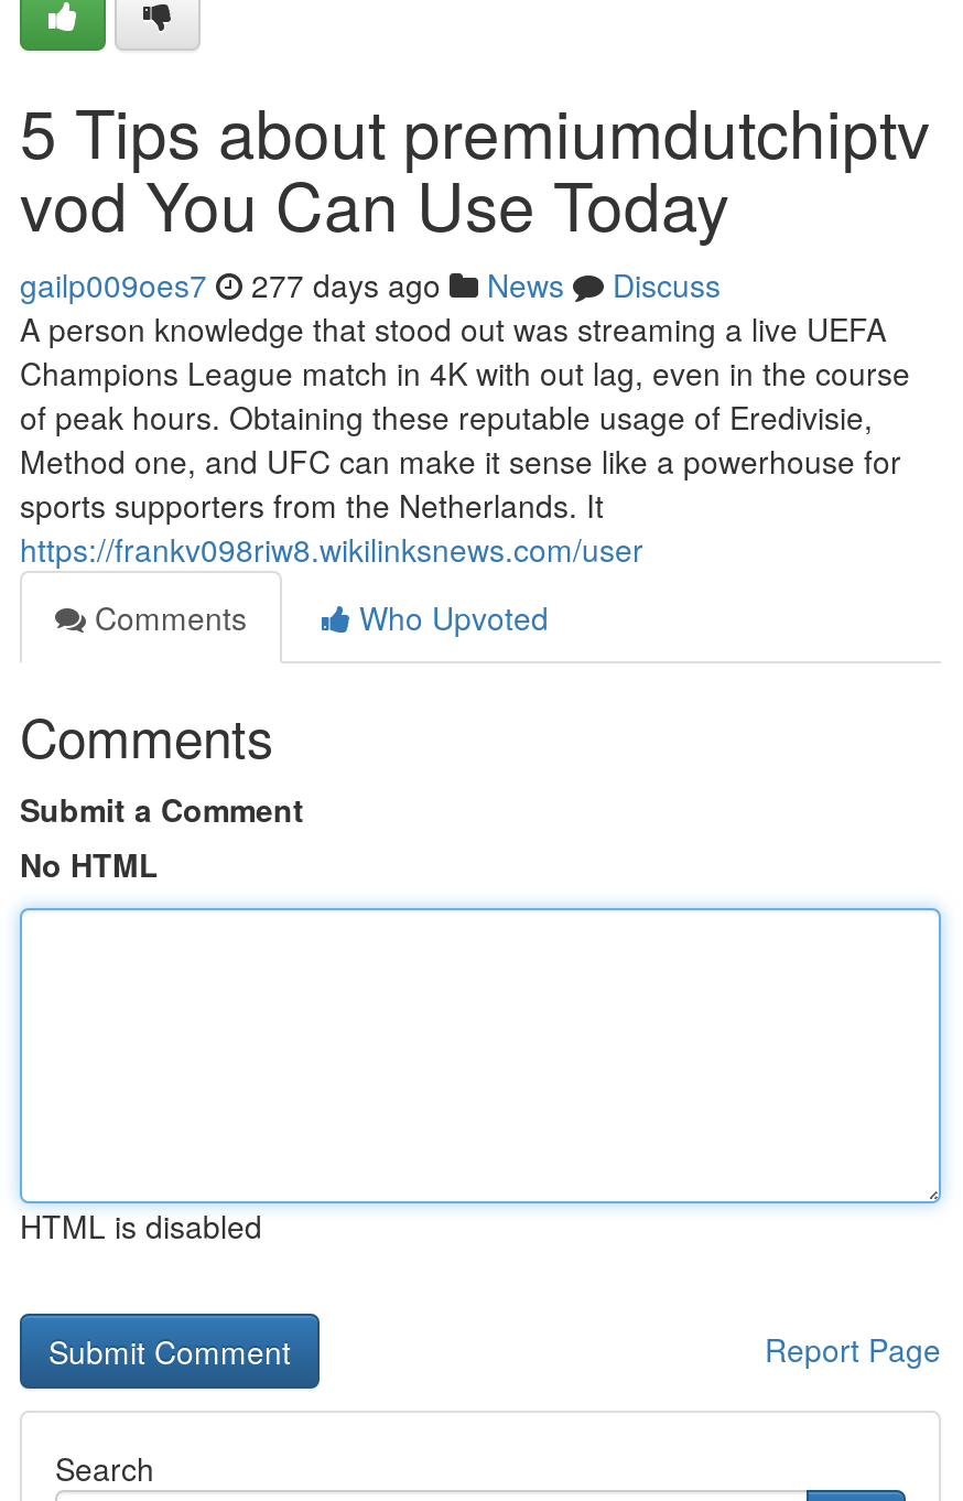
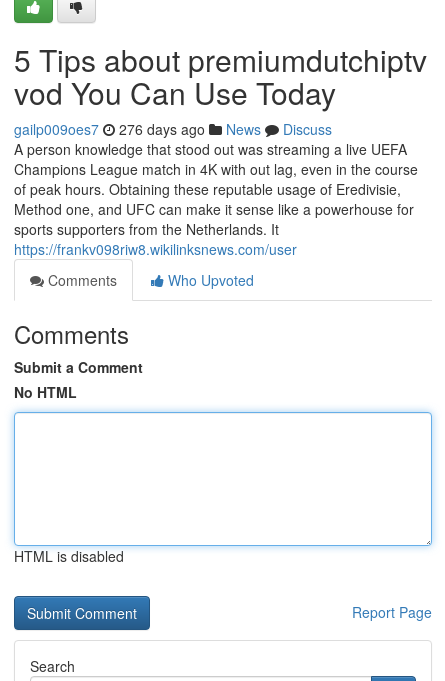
[20,262,721,306] gailp009oes7 277 days ago News Discuss -> [14,119,332,139] gailp009oes7 276 days ago News Discuss

